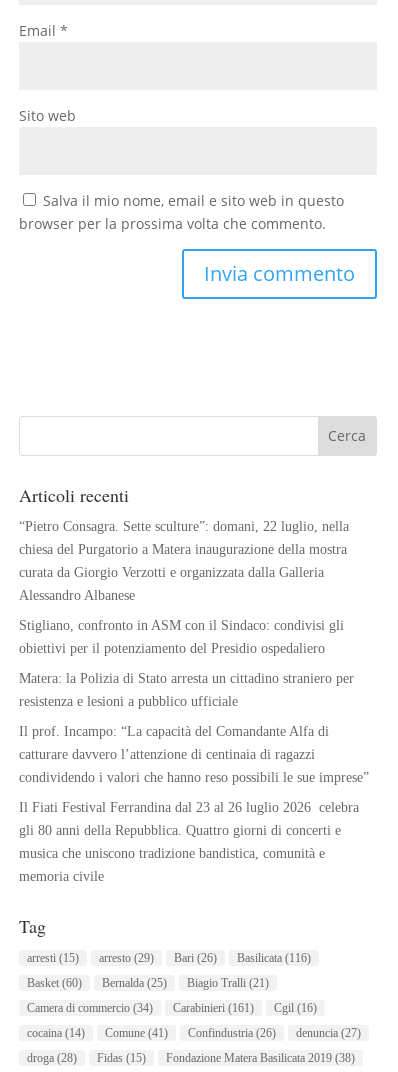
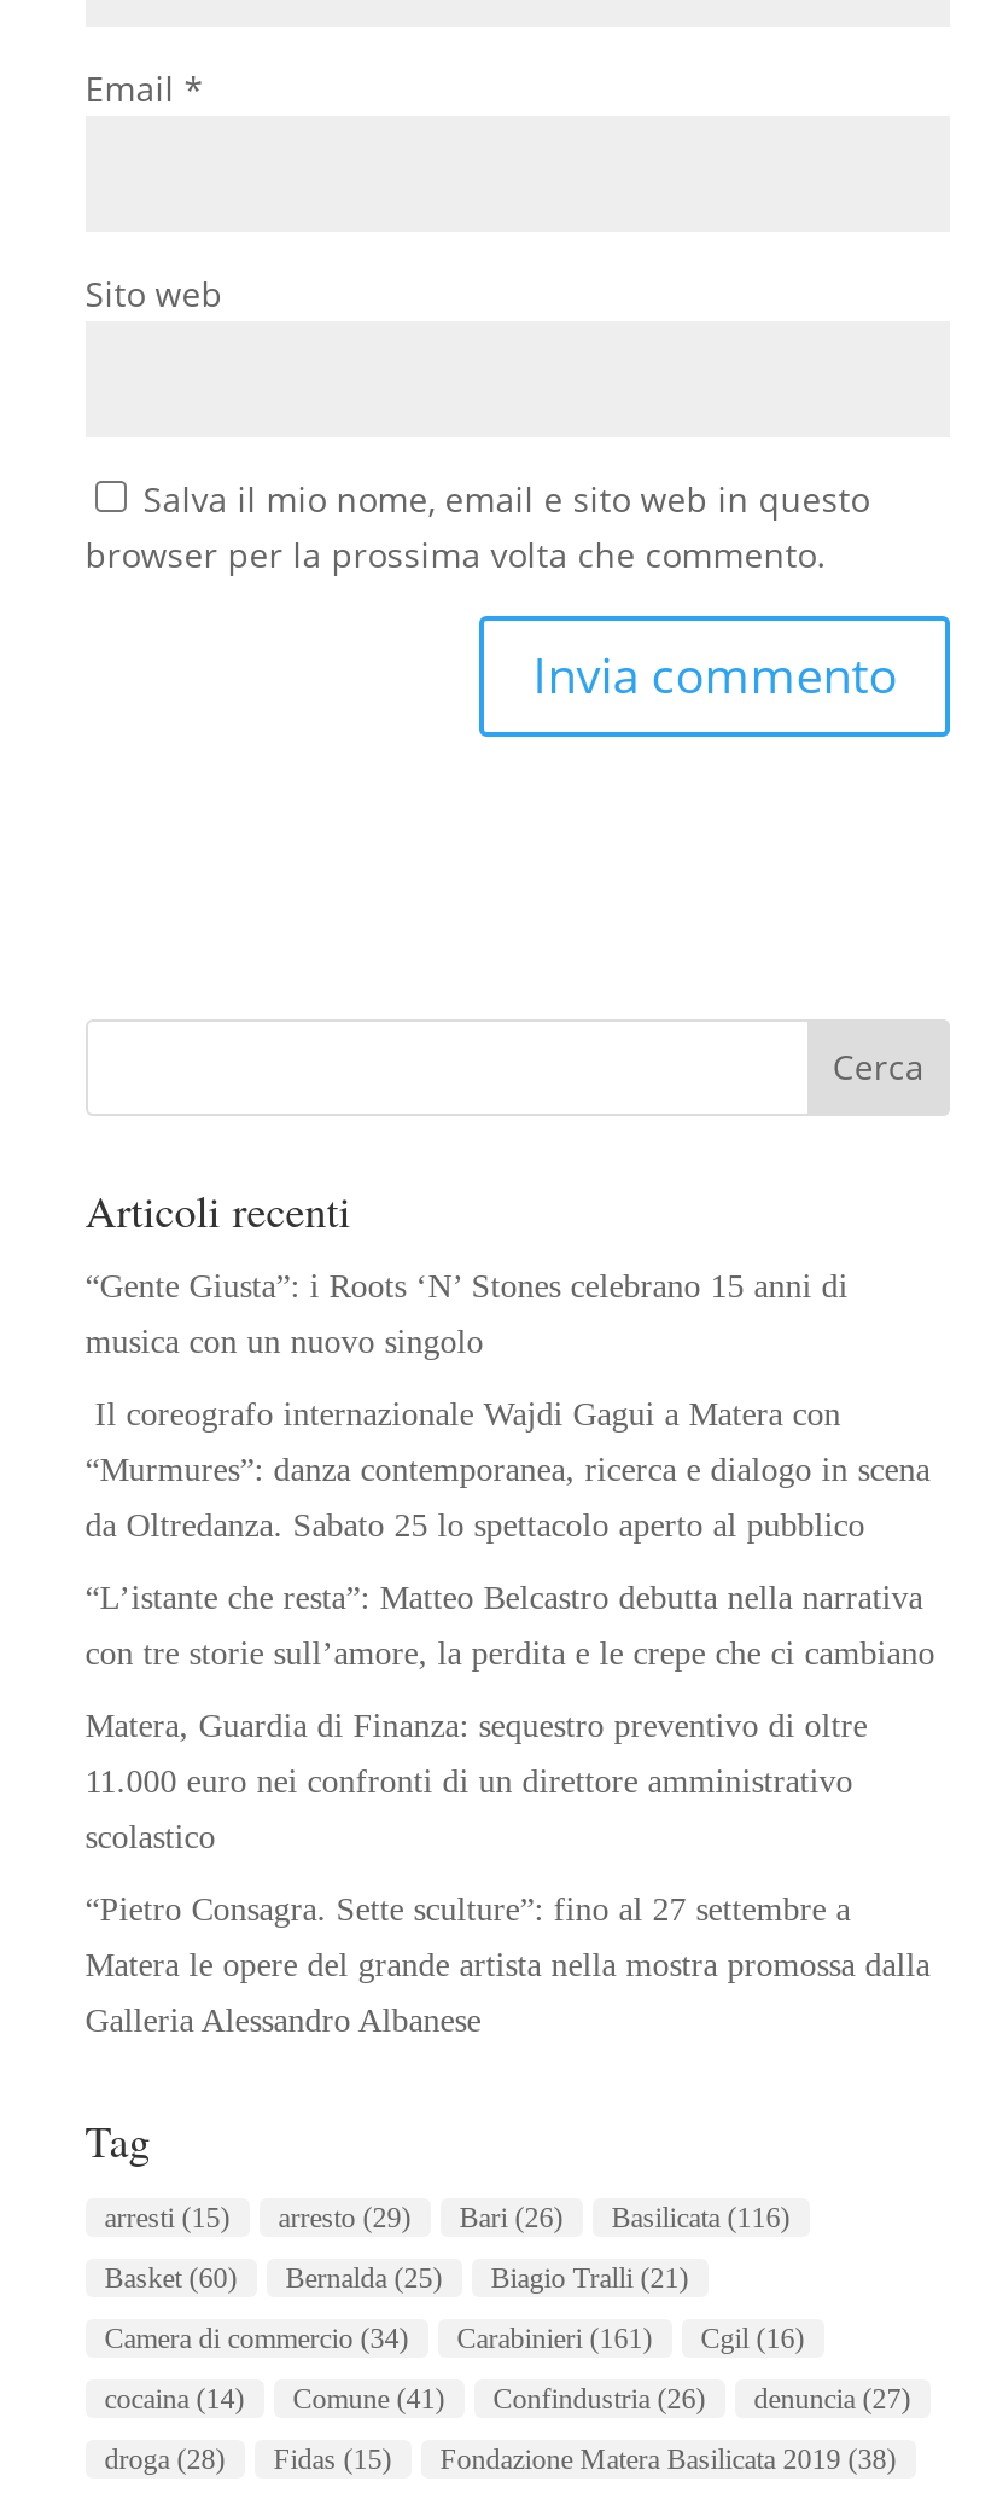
[19,519,369,884] “Pietro Consagra. Sette sculture”: domani, 22 luglio, nella | chiesa del Purgatorio a Matera inaugurazione della mostra | curata da Giorgio Verzotti e organizzata dalla Galleria | Alessandro Albanese | Stigliano, confronto in ASM con il Sindaco: condivisi gli | obiettivi per il potenziamento del Presidio ospedaliero | Matera: la Polizia di Stato arresta un cittadino straniero per | resistenza e lesioni a pubblico ufficiale | Il prof. Incampo: “La capacità del Comandante Alfa di | catturare davvero l’attenzione di centinaia di ragazzi | condividendo i valori che hanno reso possibili le sue imprese” | Il Fiati Festival Ferrandina dal 23 al 26 luglio 2026 celebra | gli 80 anni della Repubblica. Quattro giorni di concerti e | musica che uniscono tradizione bandistica, comunità e | memoria civile -> [85,1267,935,2038] “Gente Giusta”: i Roots ‘N’ Stones celebrano 15 anni di | musica con un nuovo singolo | Il coreografo internazionale Wajdi Gagui a Matera con | “Murmures”: danza contemporanea, ricerca e dialogo in scena | da Oltredanza. Sabato 25 lo spettacolo aperto al pubblico | “L’istante che resta”: Matteo Belcastro debutta nella narrativa | con tre storie sull’amore, la perdita e le crepe che ci cambiano | Matera, Guardia di Finanza: sequestro preventivo di oltre | 11.000 euro nei confronti di un direttore amministrativo | scolastico | “Pietro Consagra. Sette sculture”: fino al 27 settembre a | Matera le opere del grande artista nella mostra promossa dalla | Galleria Alessandro Albanese

